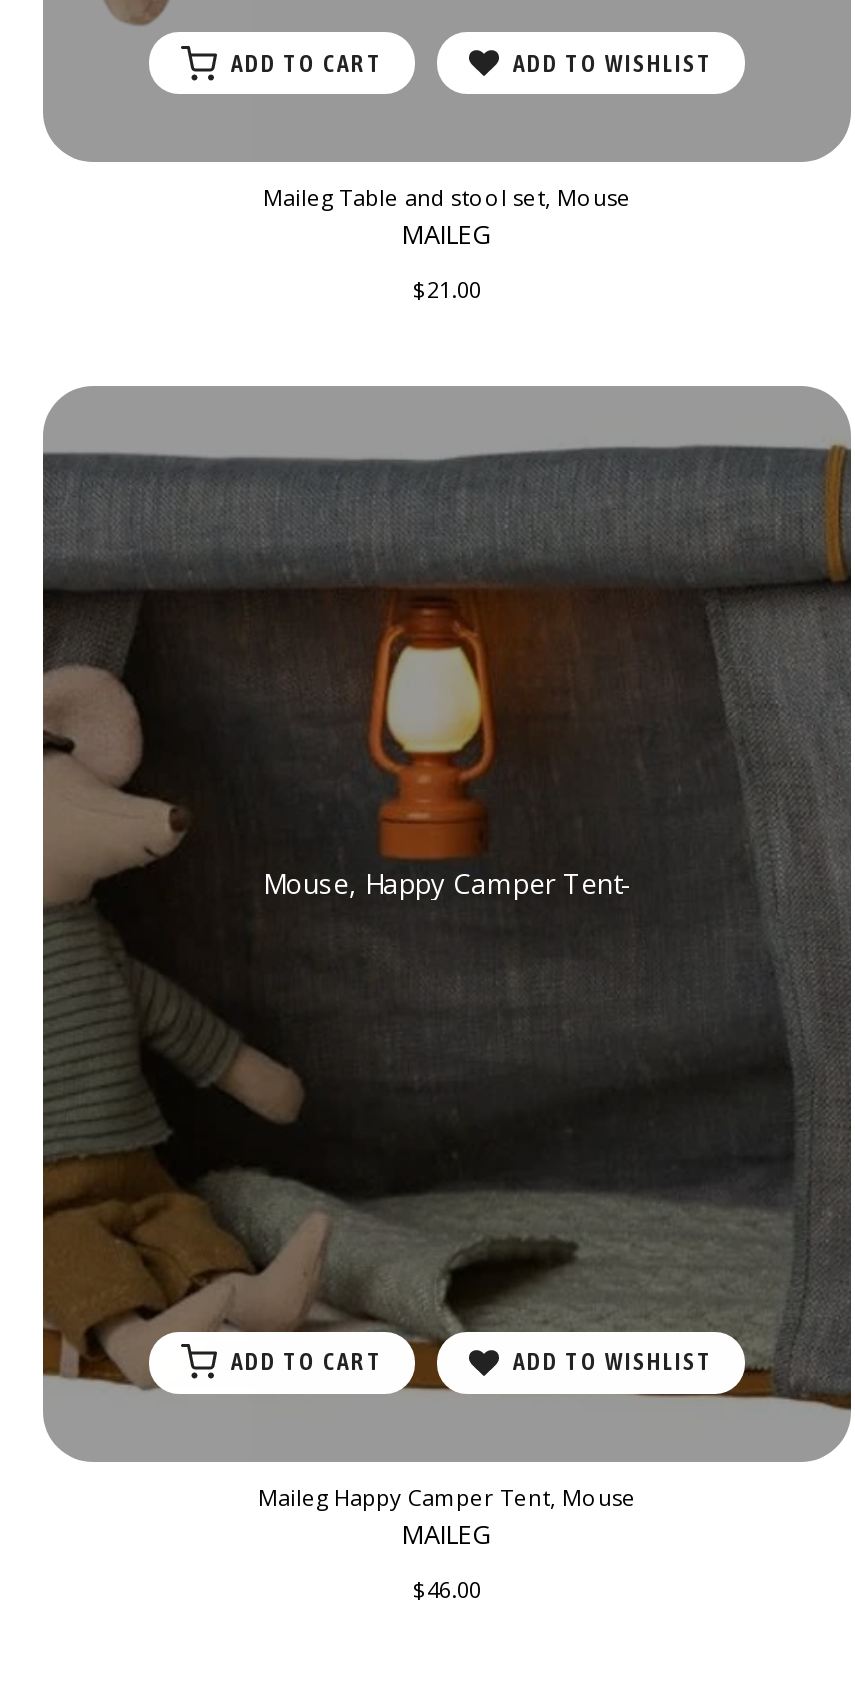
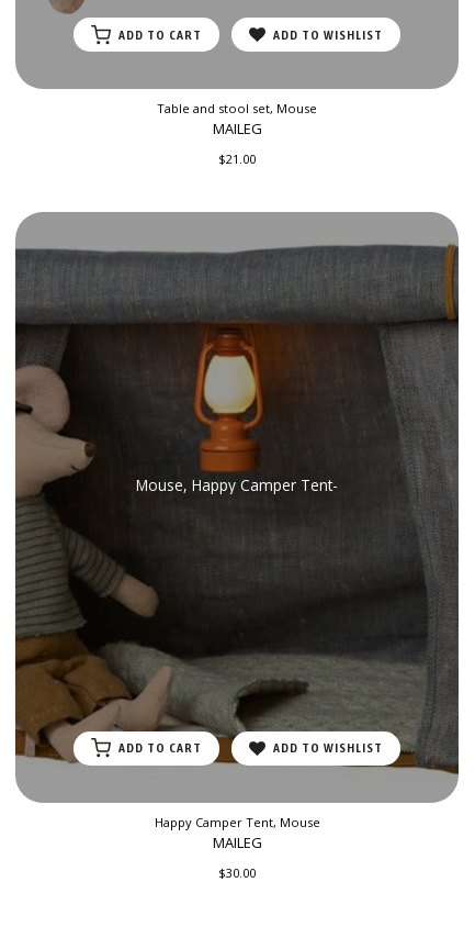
[263,182,631,212] Maileg Table and stool set, Mouse -> [157,100,317,117] Table and stool set, Mouse
[258,1481,636,1511] Maileg Happy Camper Tent, Mouse -> [154,814,320,830] Happy Camper Tent, Mouse
[413,1573,481,1603] $46.00 -> [218,864,256,881] $30.00

